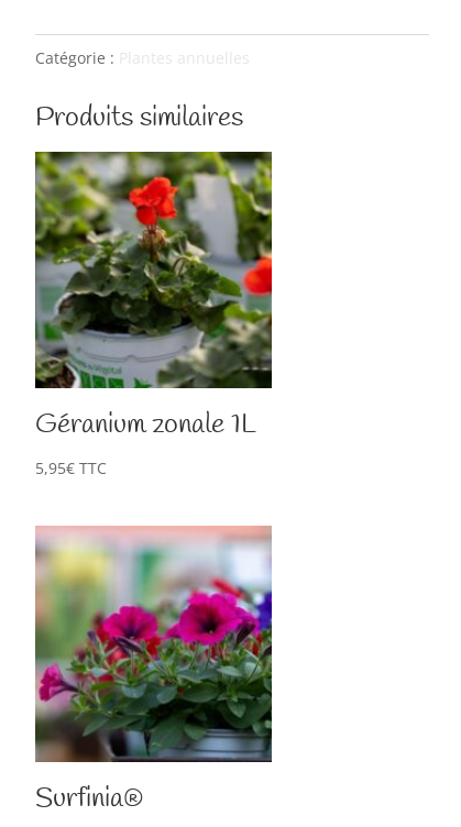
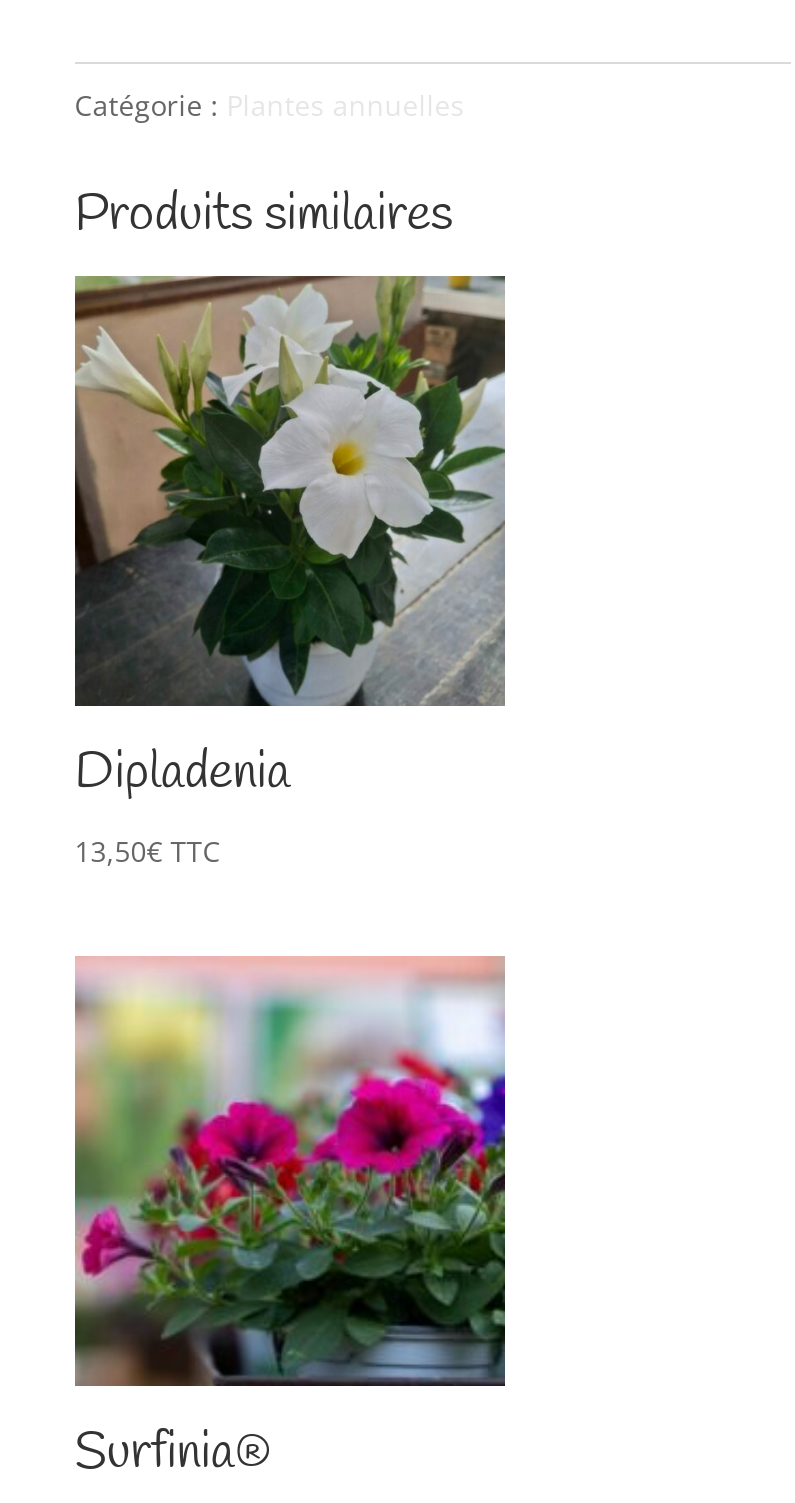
[34,151,273,478] [image] | Géranium zonale 1L | 5,95€ TTC -> [73,274,507,870] [image] | Dipladenia | 13,50€ TTC

